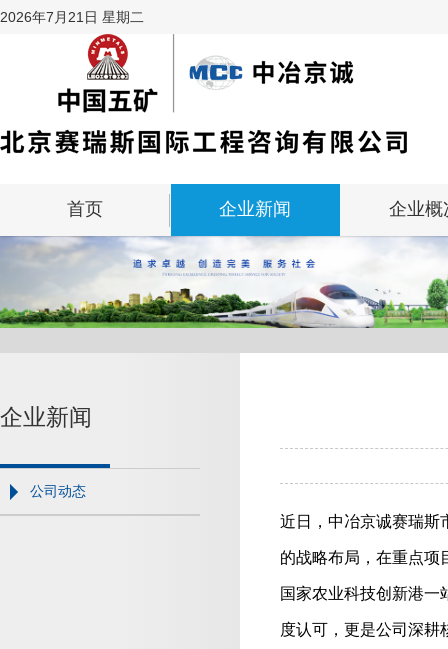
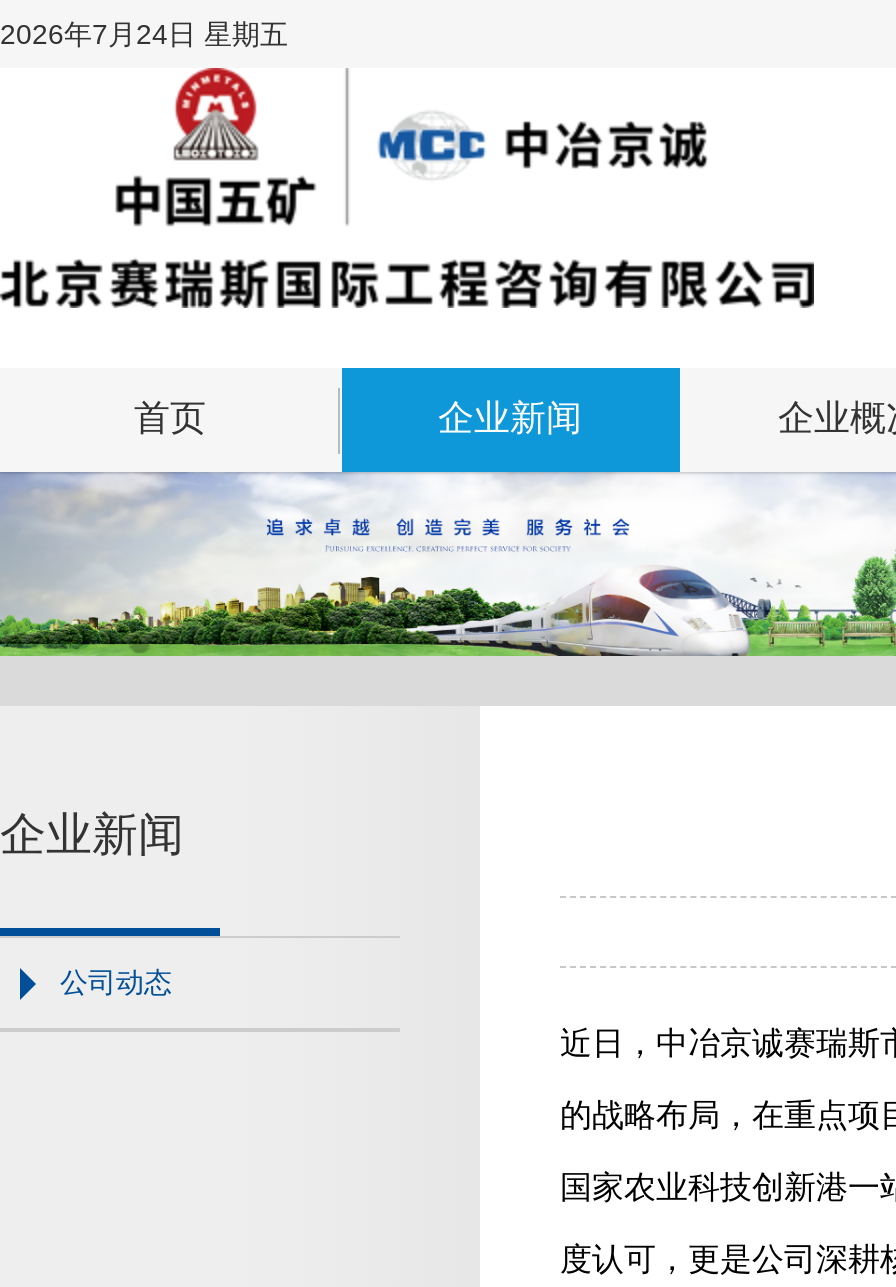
[0,9,144,25] 2026年7月21日 星期二 -> [0,18,288,50] 2026年7月24日 星期五

